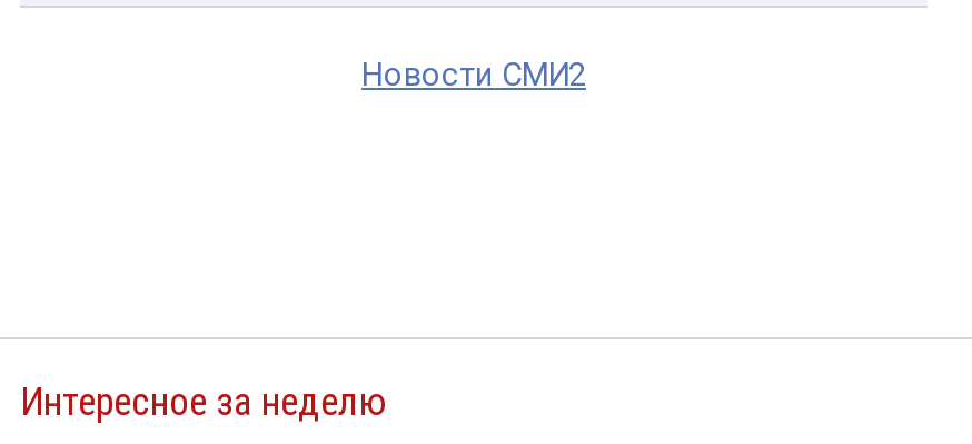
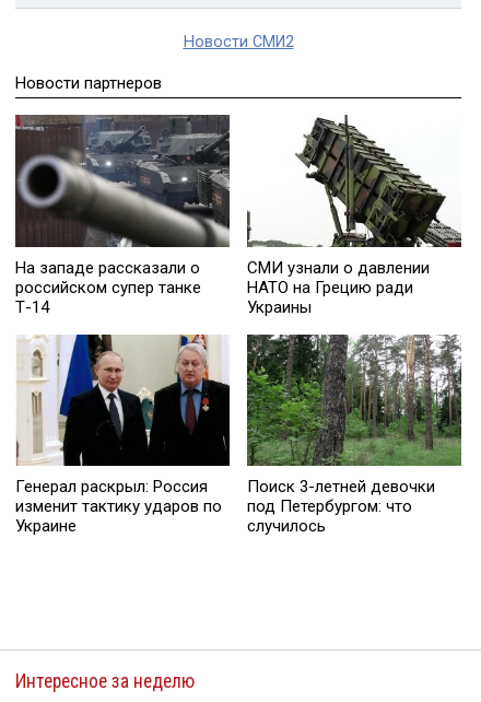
none -> [14,114,231,317] [image] | На западе рассказали о | российском супер танке | Т-14
none -> [15,73,162,93] Новости партнеров
none -> [15,334,231,536] [image] | Генерал раскрыл: Россия | изменит тактику ударов по | Украине
none -> [246,114,462,317] [image] | СМИ узнали о давлении | НАТО на Грецию ради | Украины
none -> [246,334,462,536] [image] | Поиск 3-летней девочки | под Петербургом: что | случилось

